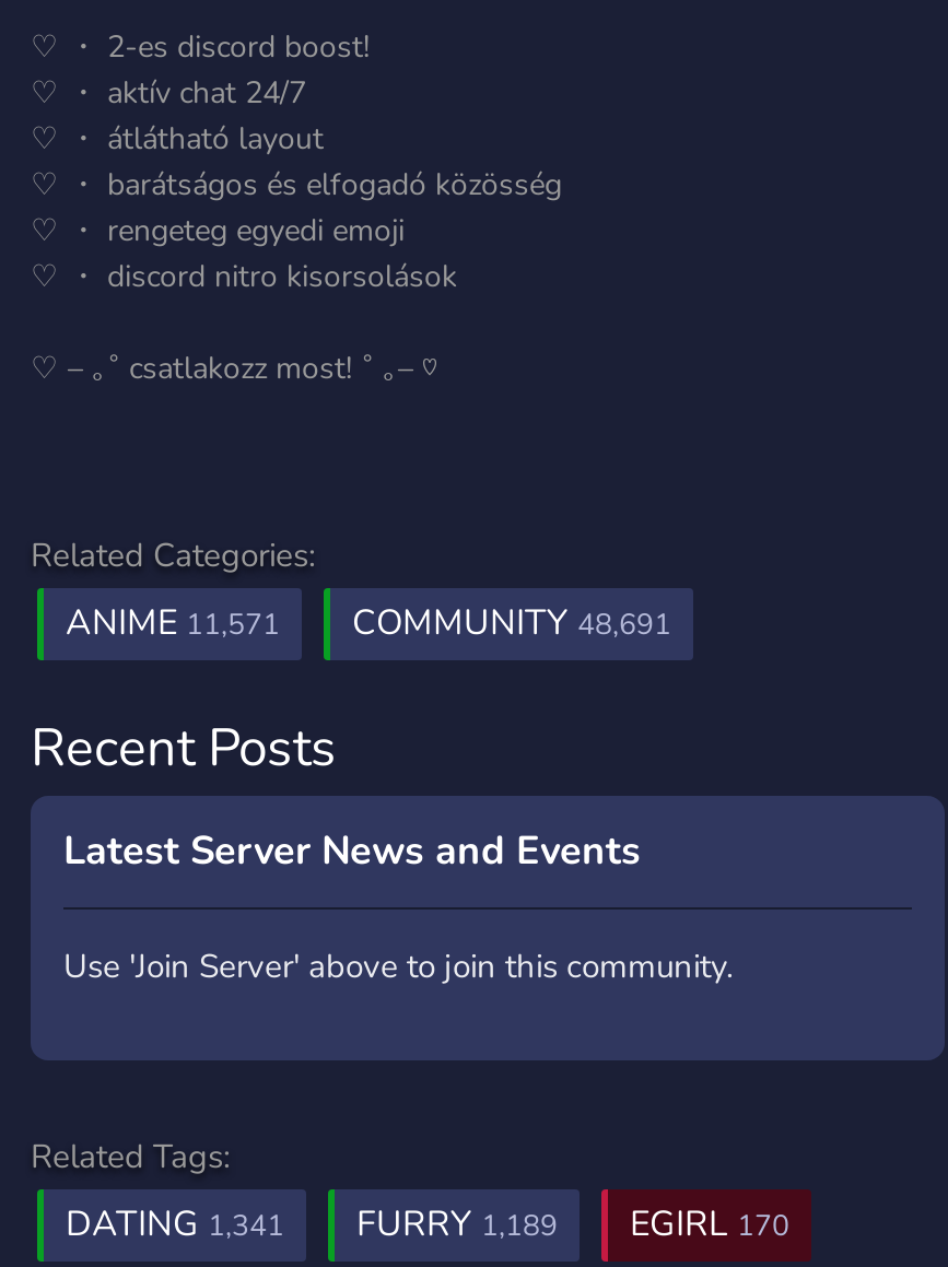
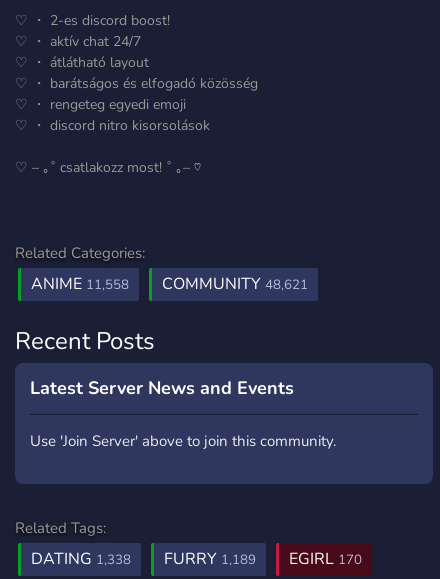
[66,599,280,647] ANIME 11,571 -> [31,273,129,295] ANIME 11,558
[352,599,671,647] COMMUNITY 48,691 -> [162,273,308,295] COMMUNITY 48,621
[66,1200,789,1248] DATING 1,341 FURRY 1,189 EGIRL 170 -> [31,548,362,570] DATING 1,338 FURRY 1,189 EGIRL 170

